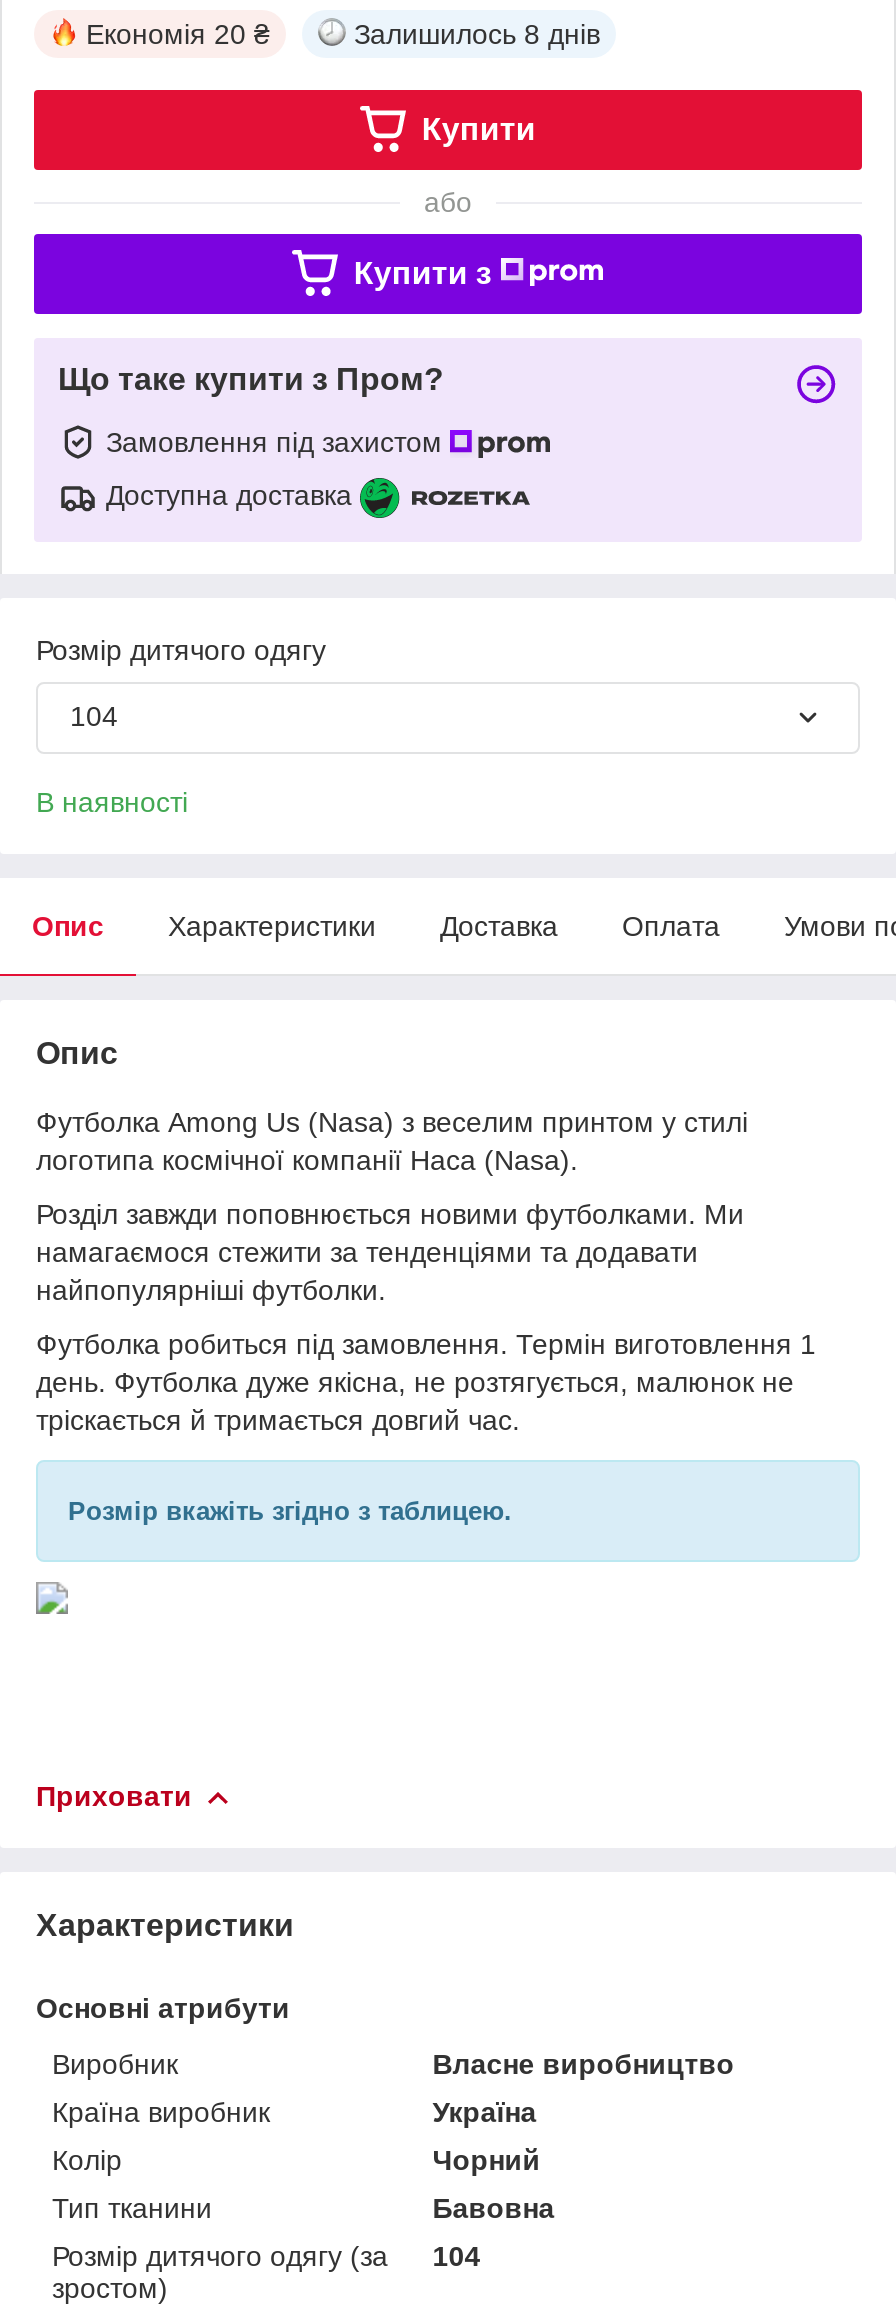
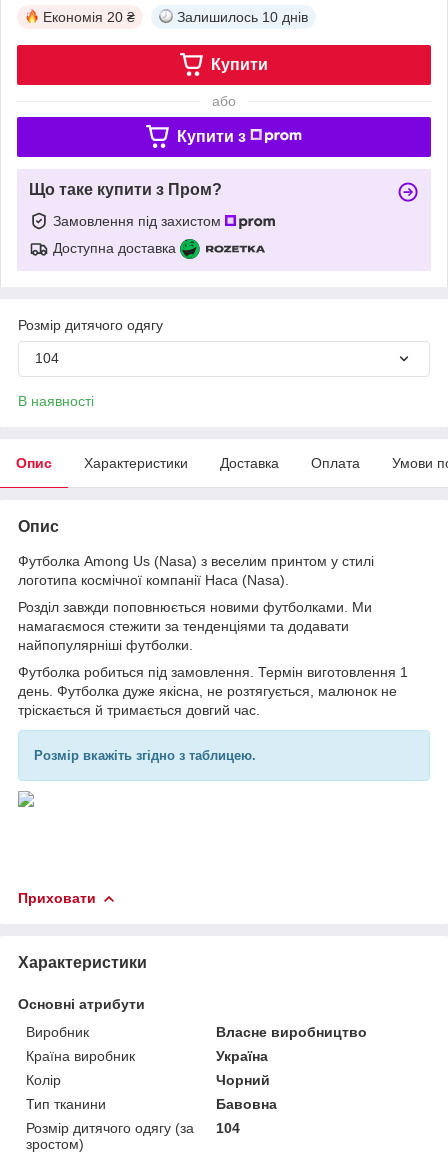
[354,18,600,50] Залишилось 8 днів -> [177,9,308,25] Залишилось 10 днів

